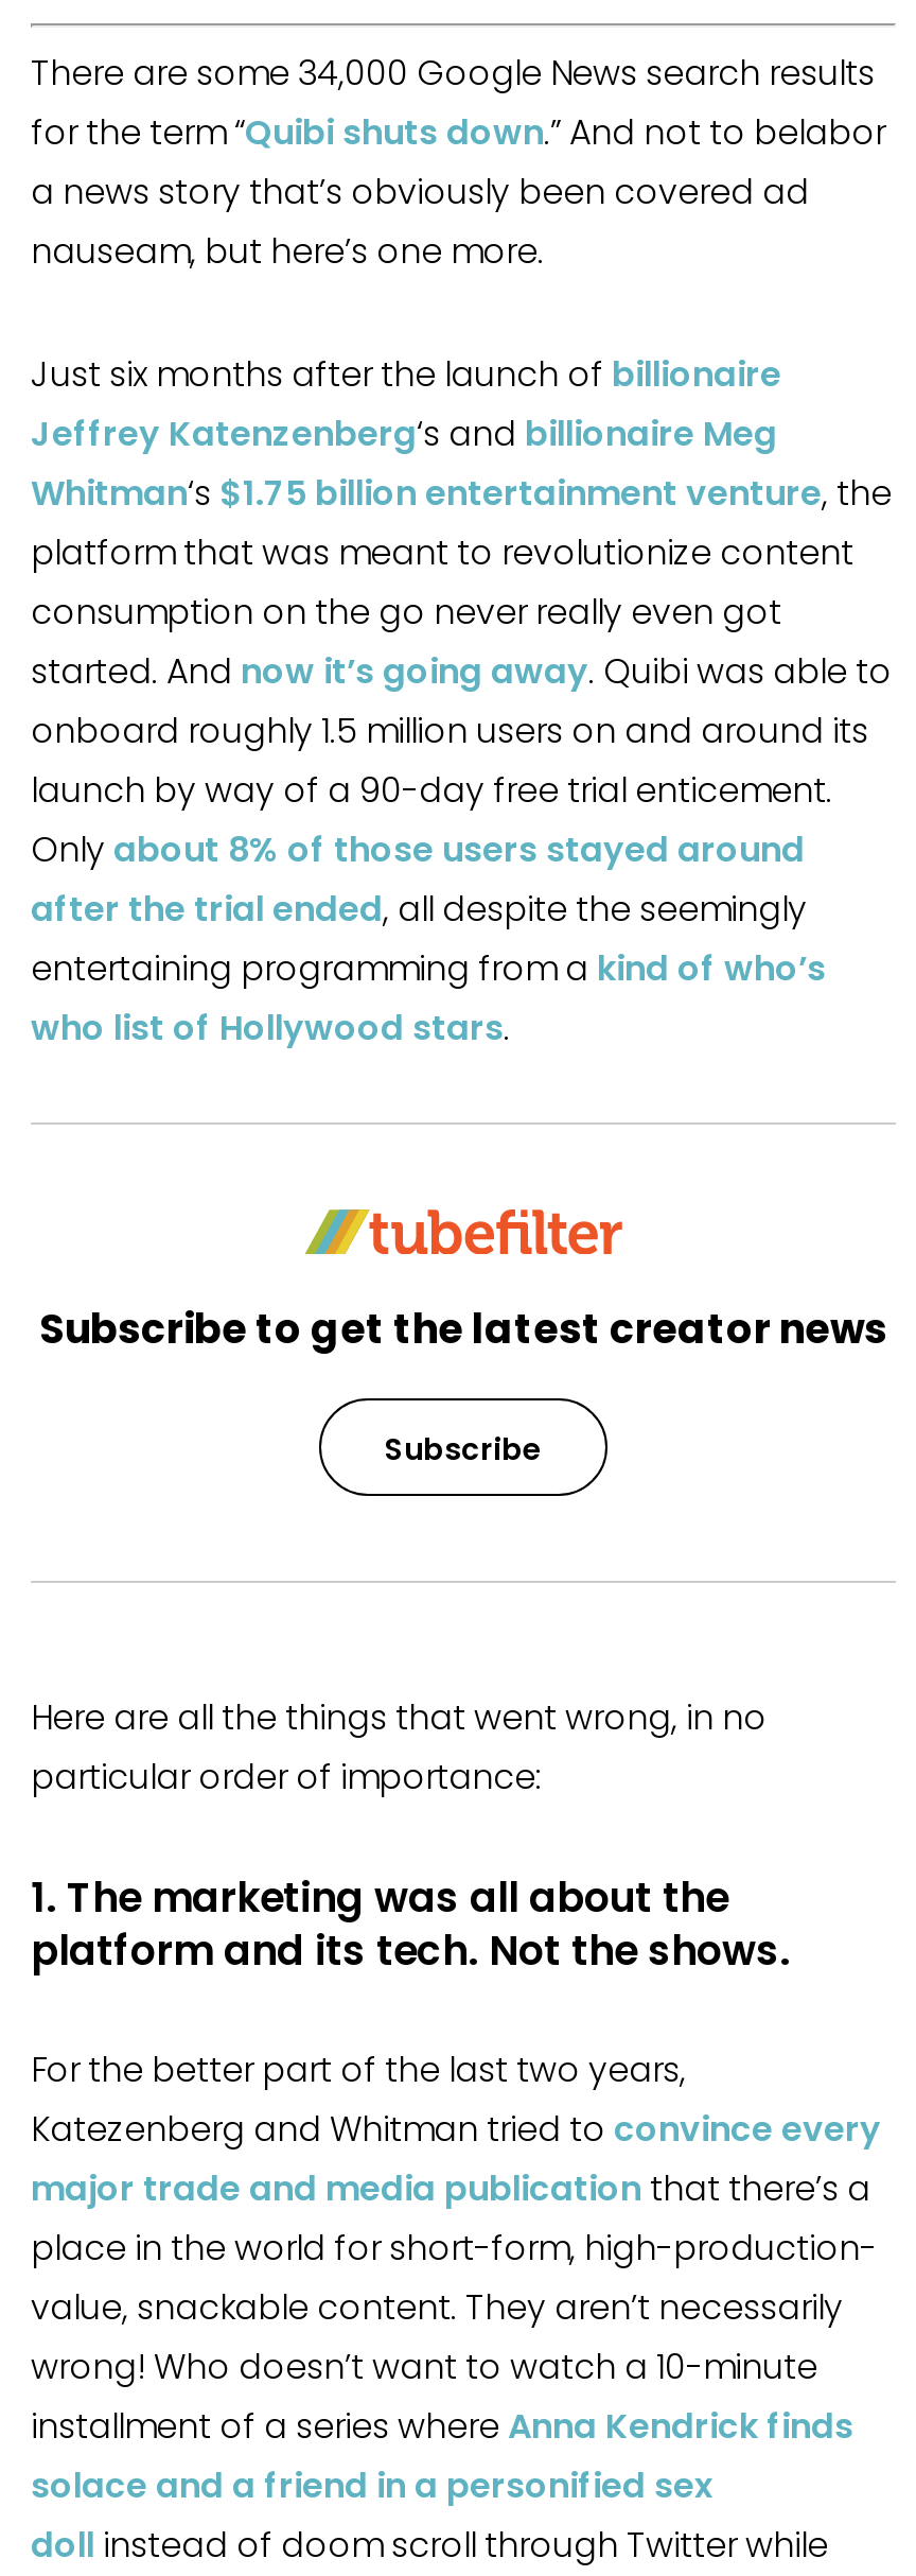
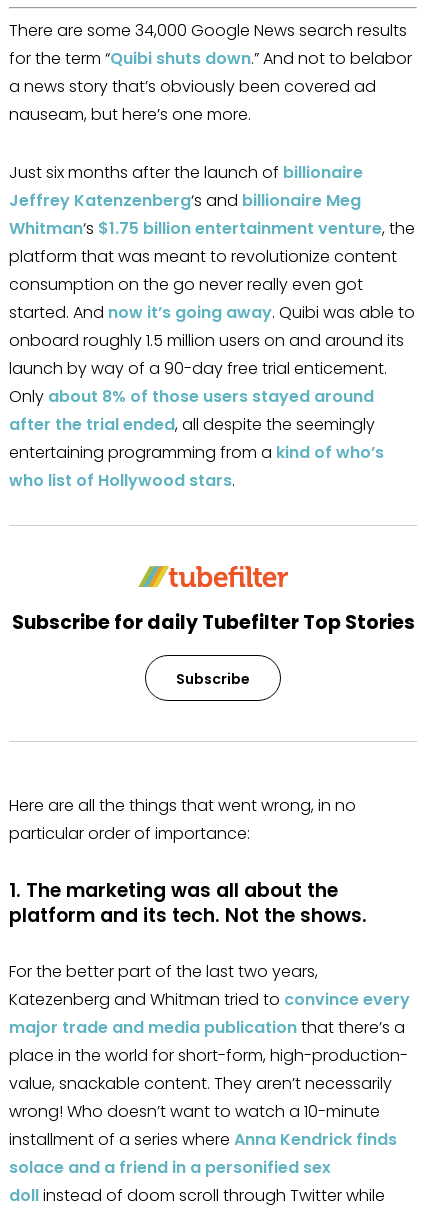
[39,1301,887,1358] Subscribe to get the latest creator news -> [11,609,414,636] Subscribe for daily Tubefilter Top Stories

